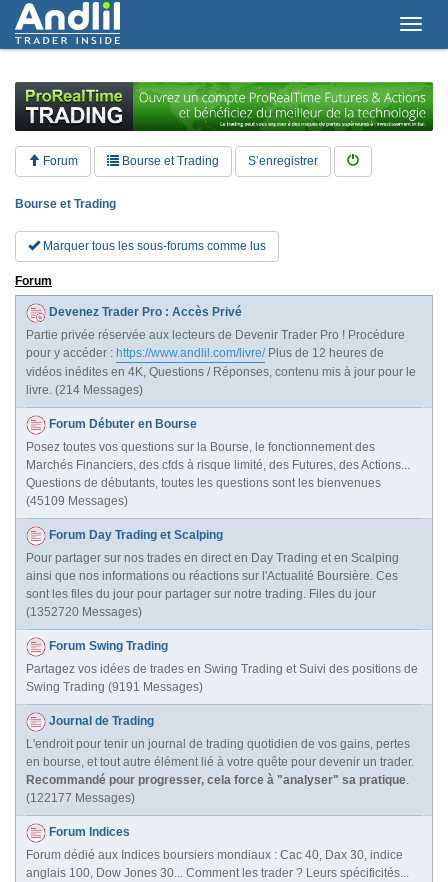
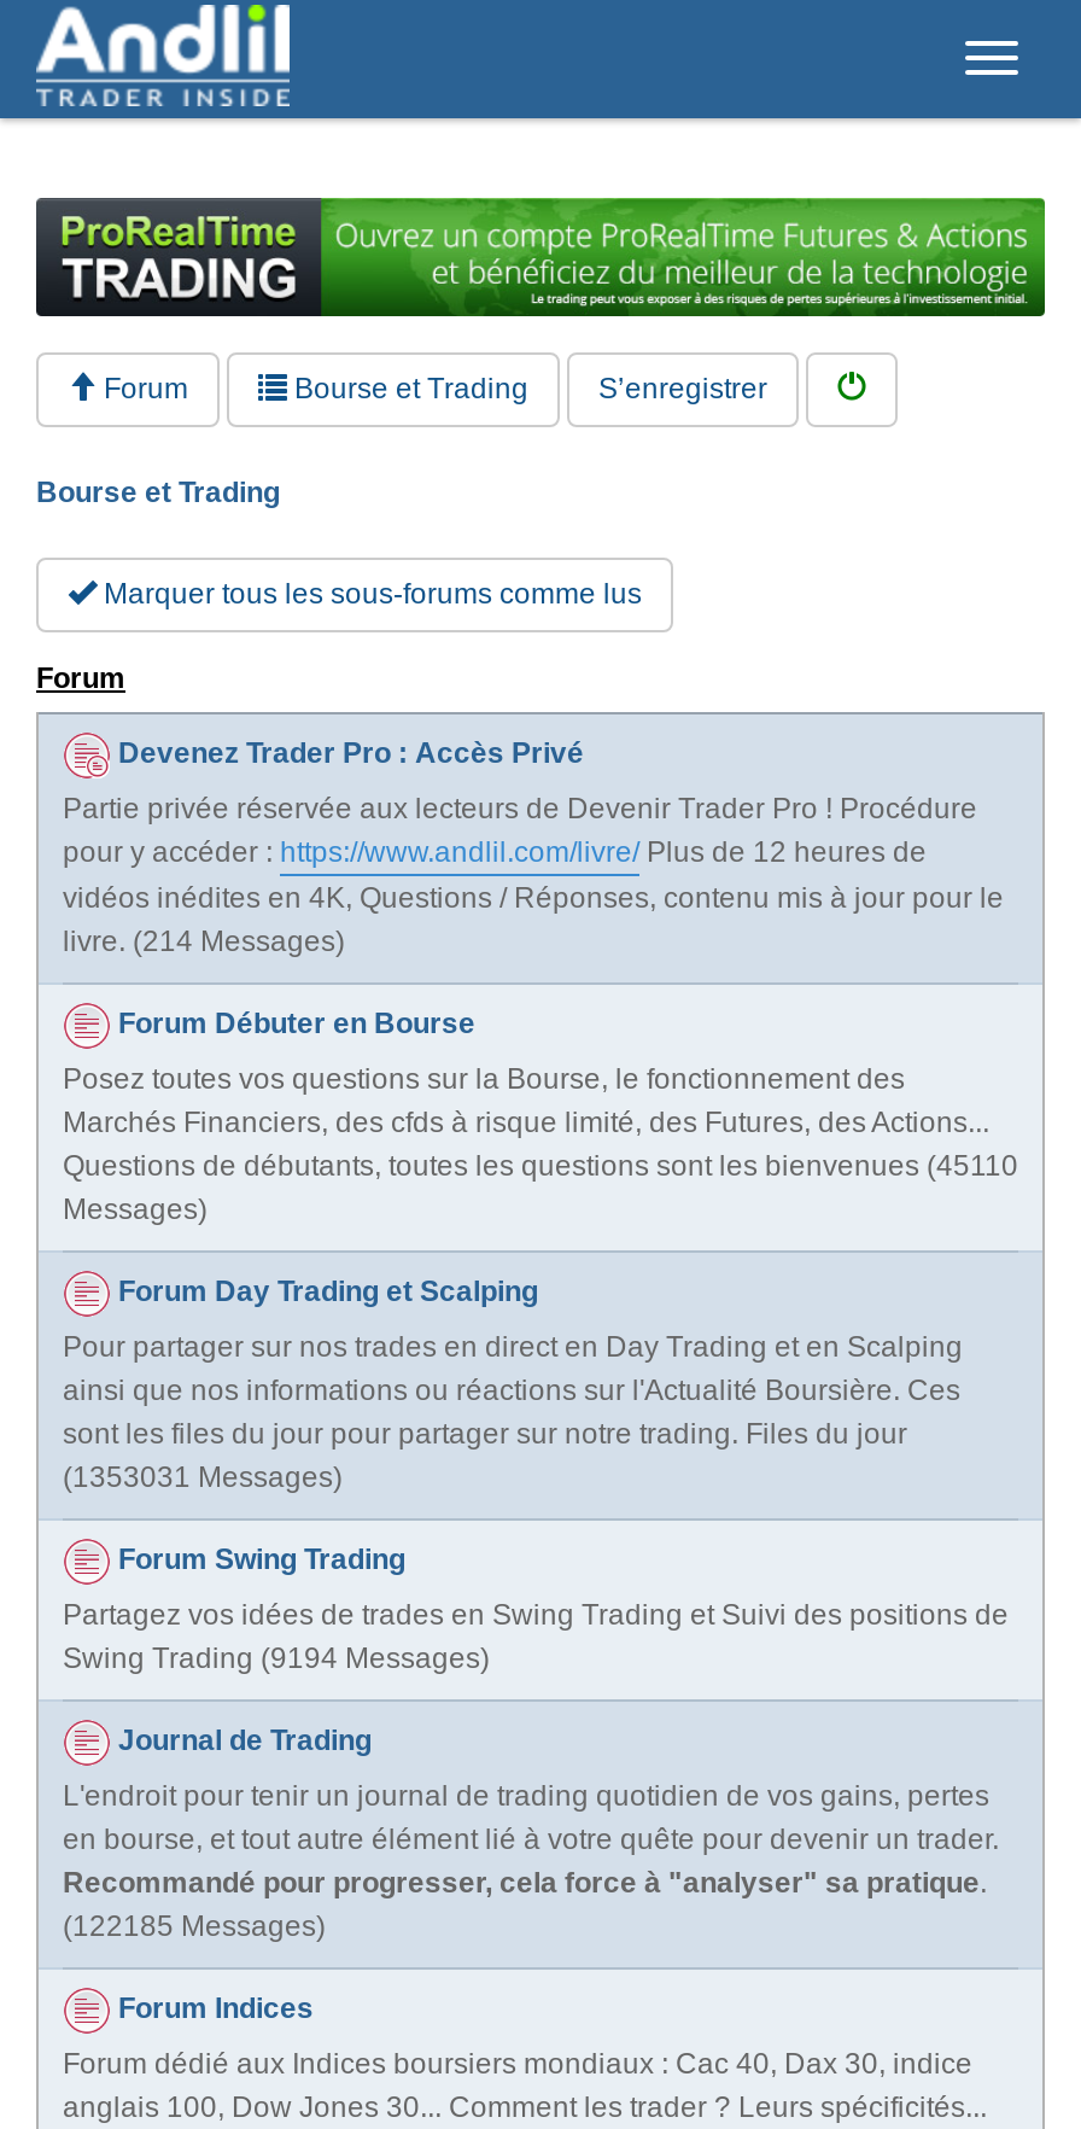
[26,476,381,508] Questions de débutants, toutes les questions sont les bienvenues | (45109 Messages) -> [63,1149,1018,1226] Questions de débutants, toutes les questions sont les bienvenues (45110 | Messages)
[26,605,142,619] (1352720 Messages) -> [63,1460,343,1494] (1353031 Messages)
[26,680,203,694] Swing Trading (9191 Messages) -> [63,1641,490,1675] Swing Trading (9194 Messages)
[26,791,135,805] (122177 Messages) -> [63,1909,326,1943] (122185 Messages)

